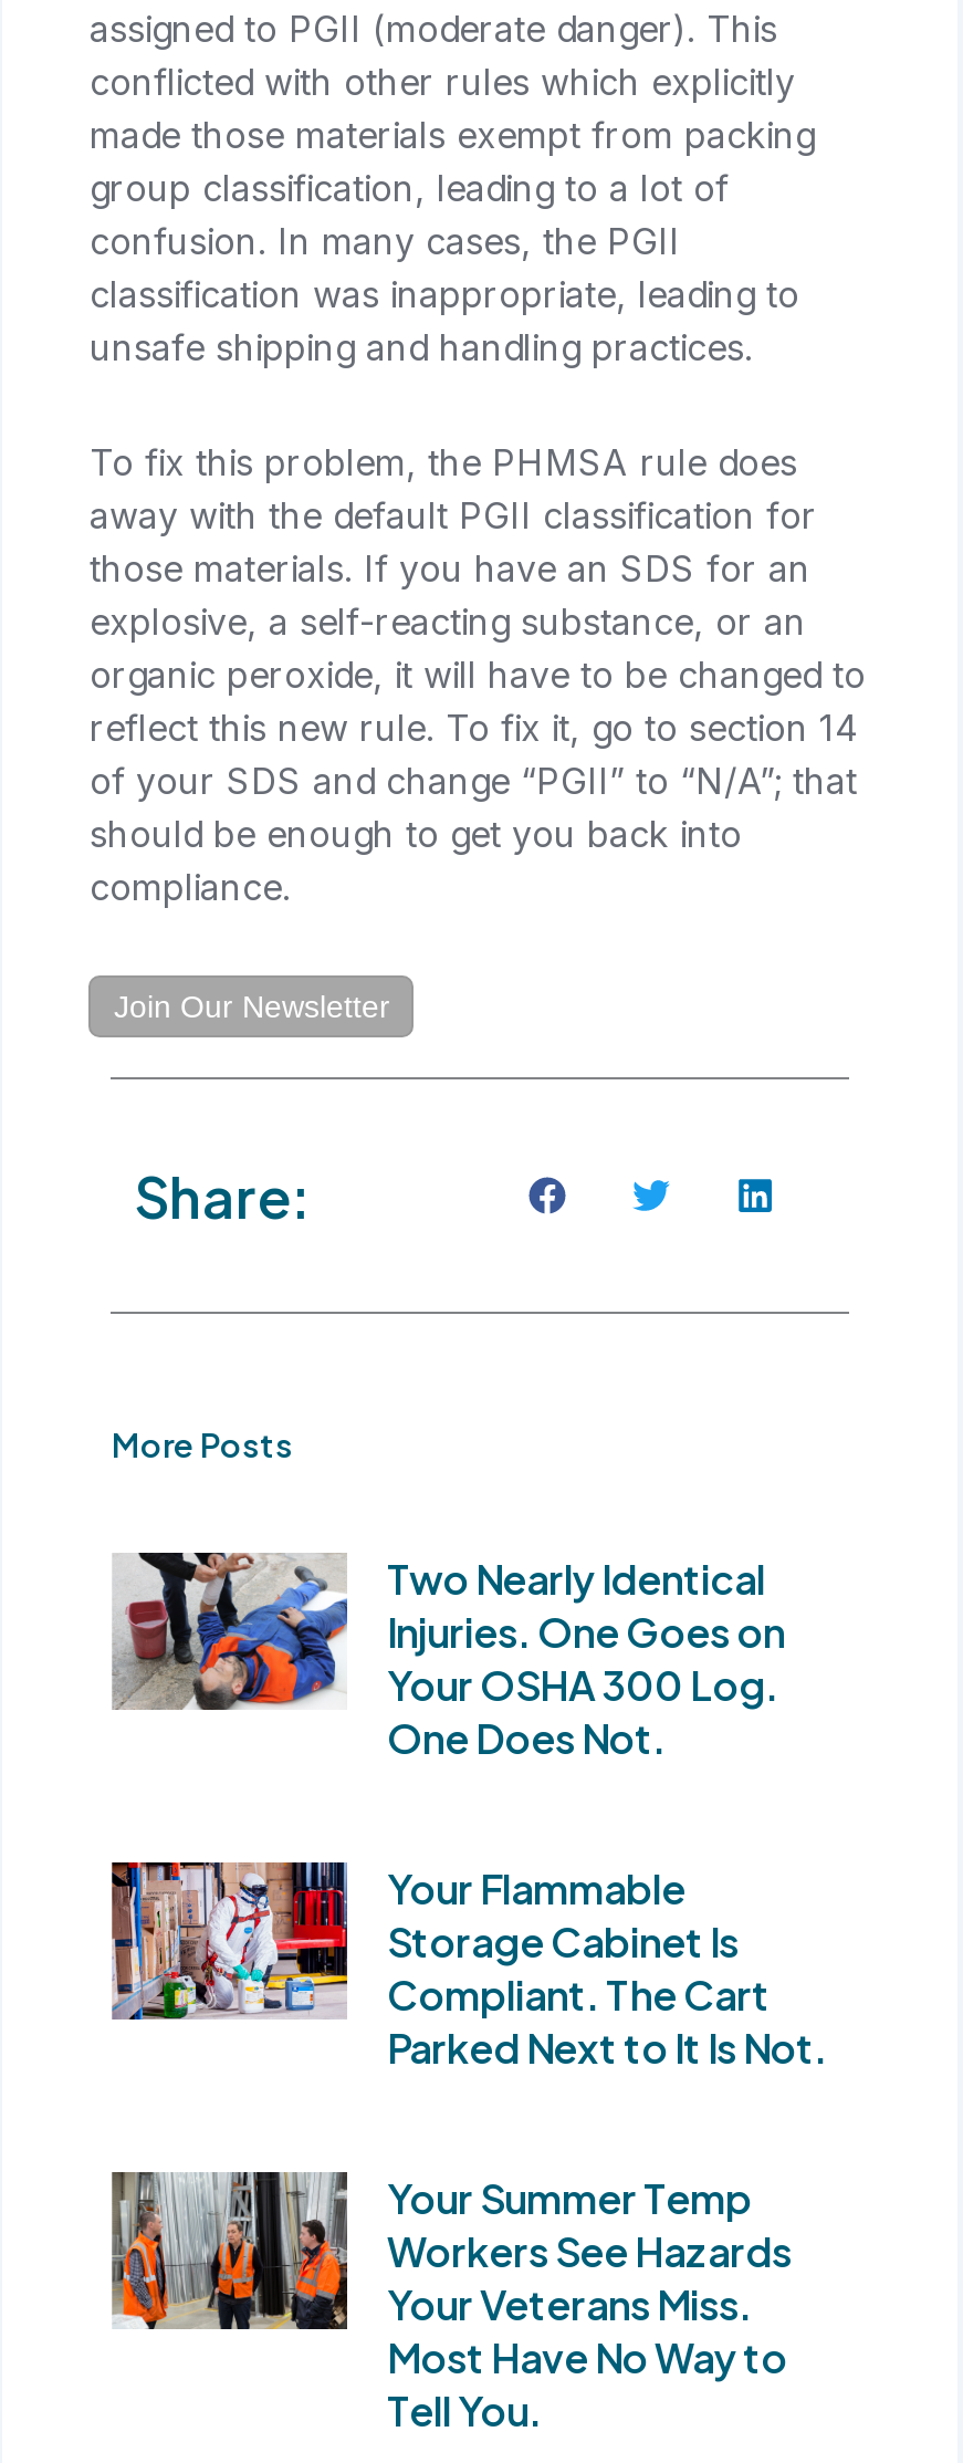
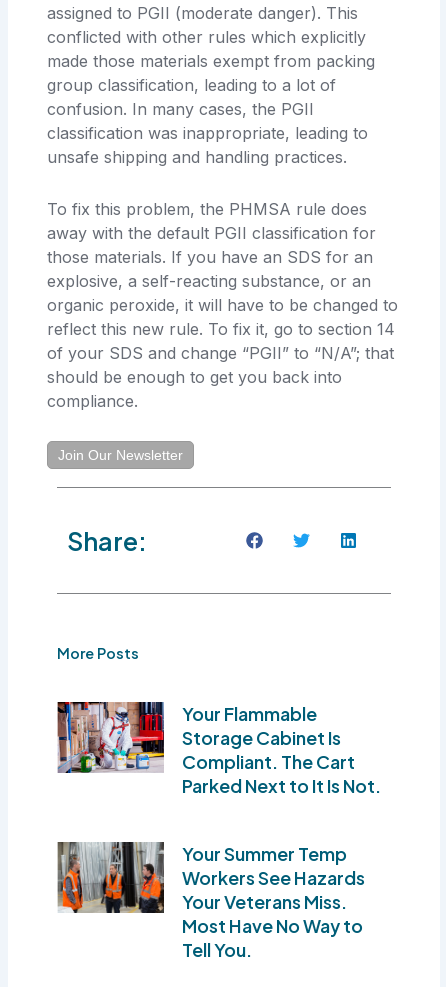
[113,1551,785,1764] [image] | Two Nearly Identical | Injuries. One Goes on | Your OSHA 300 Log. | One Does Not. -> none

